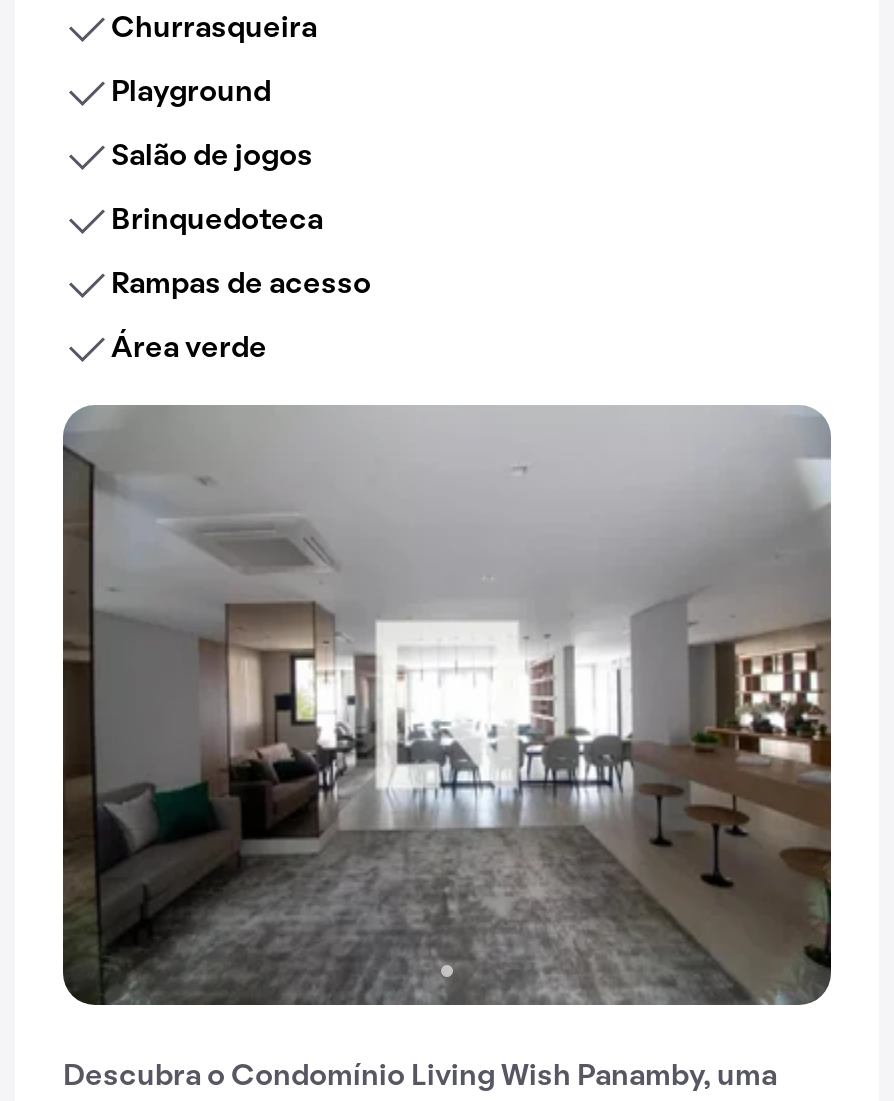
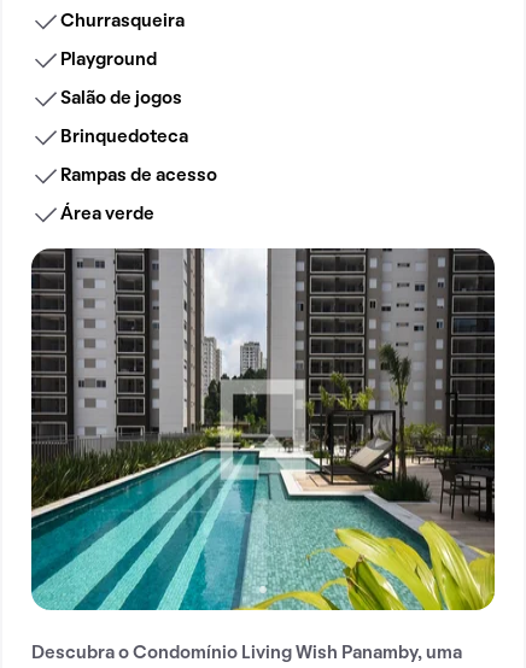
[63,405,833,1007] [image] -> [31,248,496,611] [image]

